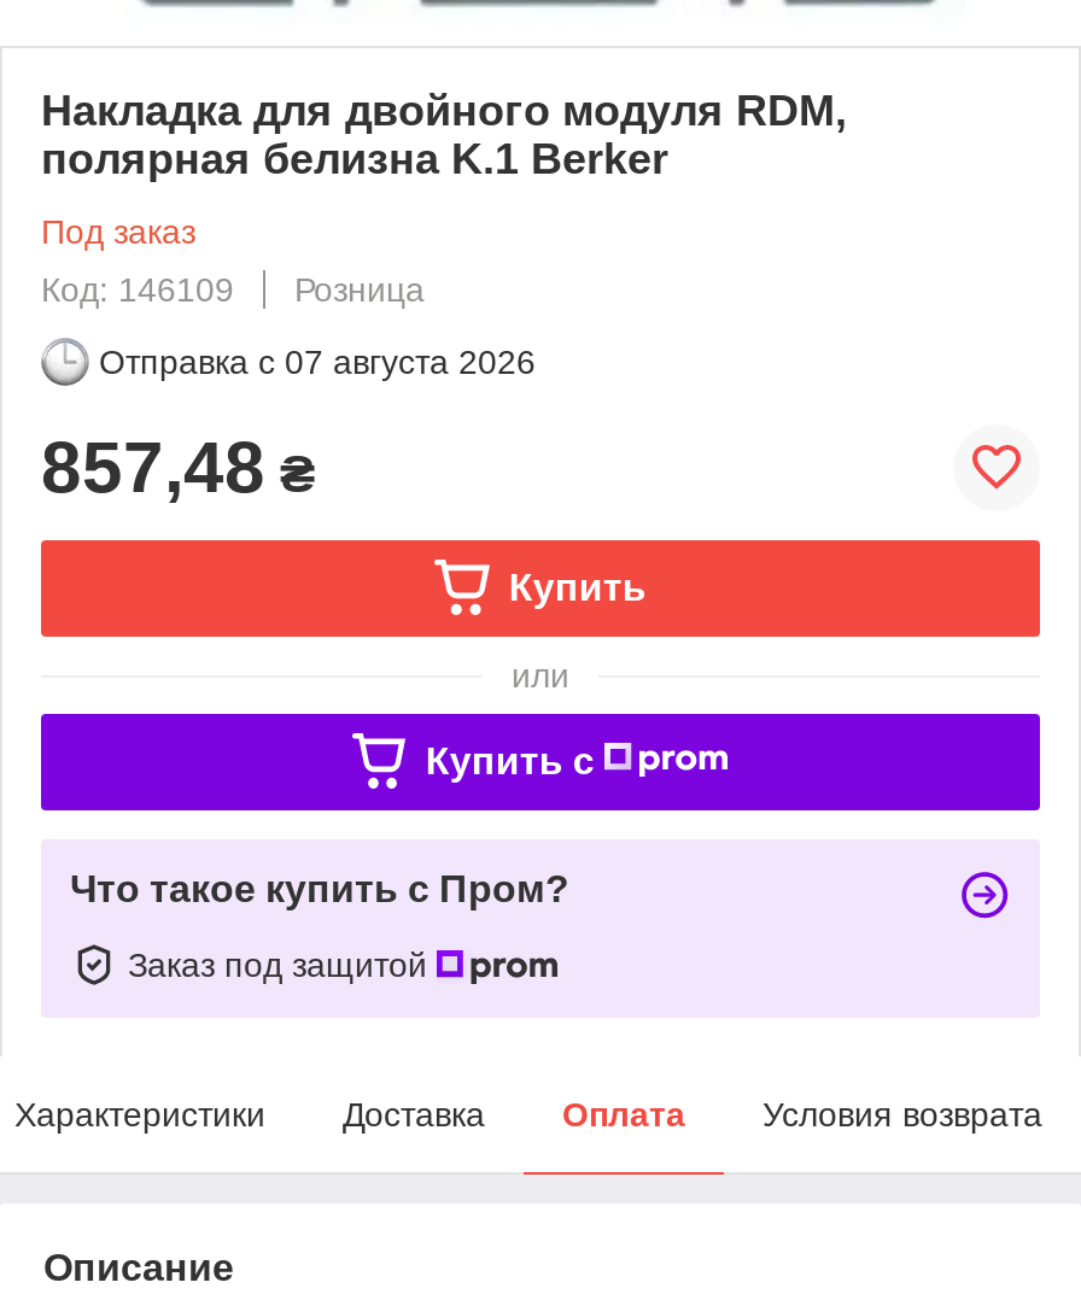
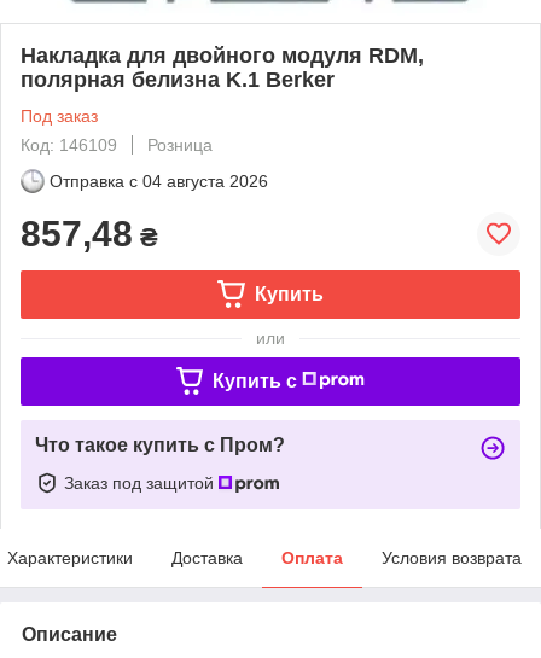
[99,342,536,381] Отправка с 07 августа 2026 -> [50,171,268,191] Отправка с 04 августа 2026

